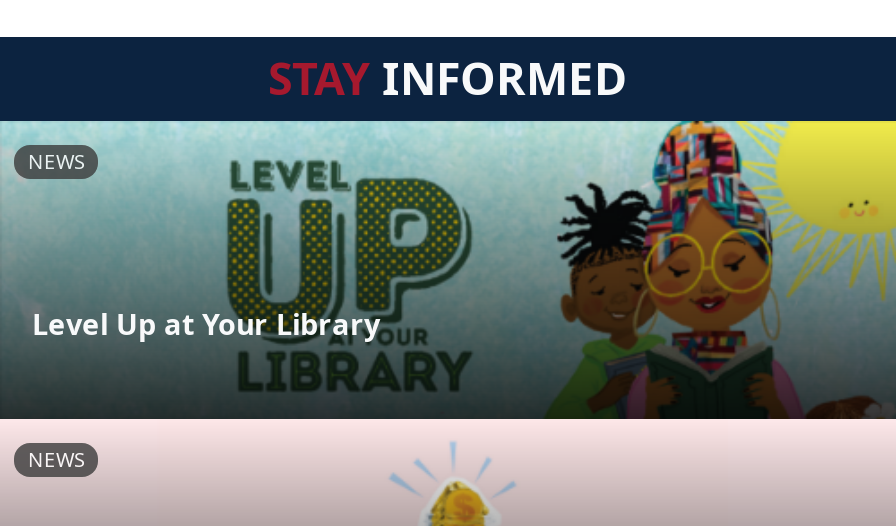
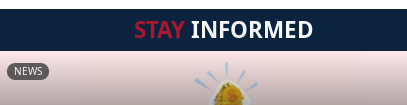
[6,119,890,421] [image] | NEWS -> none
[32,304,380,342] Level Up at Your Library -> none

